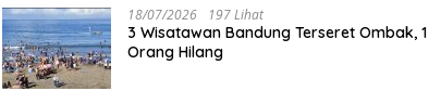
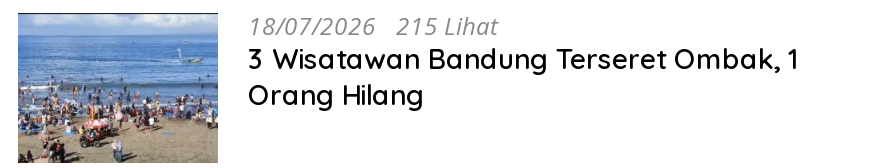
[127,5,264,23] 18/07/2026 197 Lihat -> [248,9,498,43] 18/07/2026 215 Lihat

